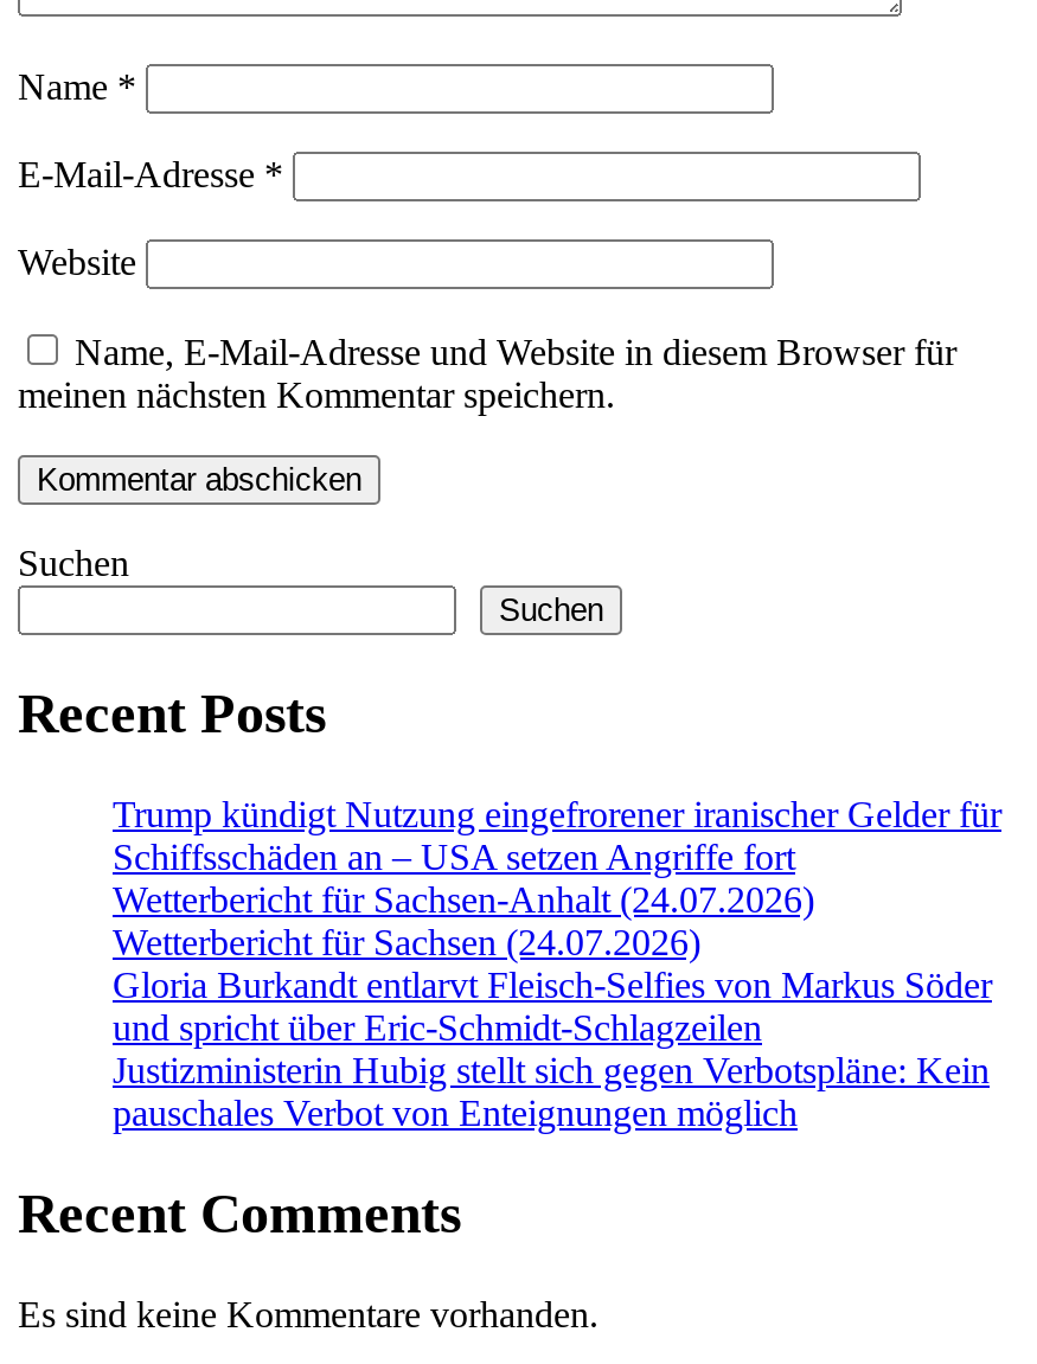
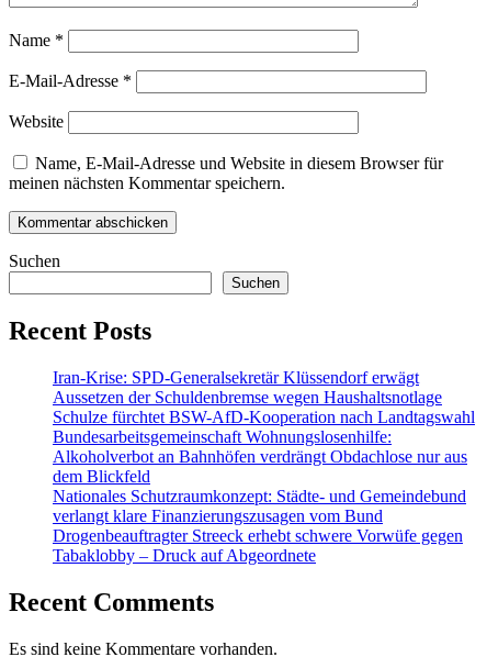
[113,794,1001,1133] Trump kündigt Nutzung eingefrorener iranischer Gelder für | Schiffsschäden an – USA setzen Angriffe fort | Wetterbericht für Sachsen-Anhalt (24.07.2026) | Wetterbericht für Sachsen (24.07.2026) | Gloria Burkandt entlarvt Fleisch-Selfies von Markus Söder | und spricht über Eric-Schmidt-Schlagzeilen | Justizministerin Hubig stellt sich gegen Verbotspläne: Kein | pauschales Verbot von Enteignungen möglich -> [53,368,475,565] Iran-Krise: SPD-Generalsekretär Klüssendorf erwägt | Aussetzen der Schuldenbremse wegen Haushaltsnotlage | Schulze fürchtet BSW-AfD-Kooperation nach Landtagswahl | Bundesarbeitsgemeinschaft Wohnungslosenhilfe: | Alkoholverbot an Bahnhöfen verdrängt Obdachlose nur aus | dem Blickfeld | Nationales Schutzraumkonzept: Städte- und Gemeindebund | verlangt klare Finanzierungszusagen vom Bund | Drogenbeauftragter Streeck erhebt schwere Vorwüfe gegen | Tabaklobby – Druck auf Abgeordnete

